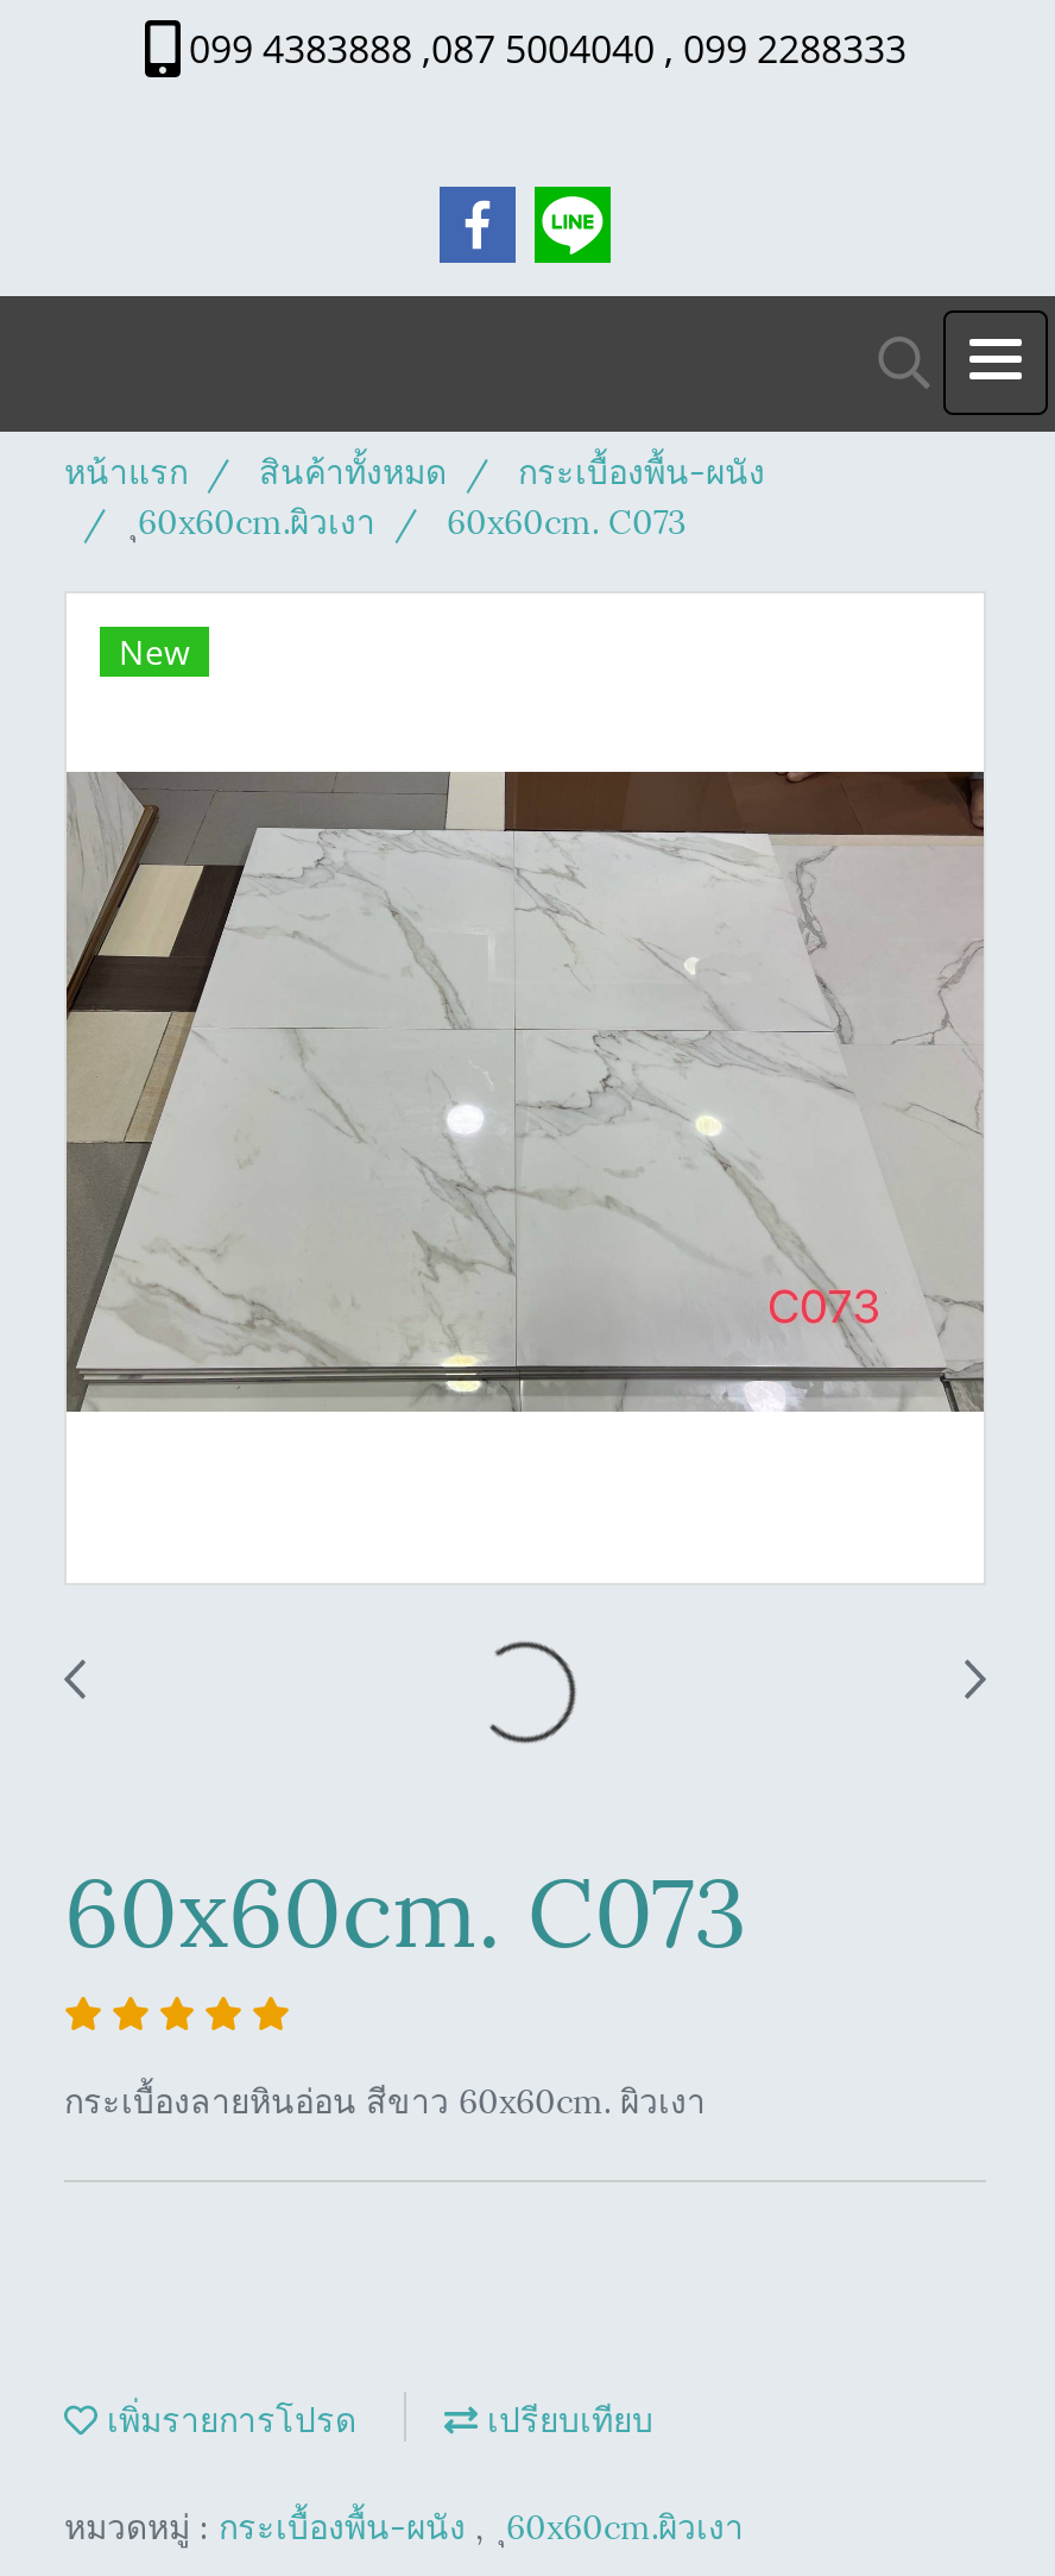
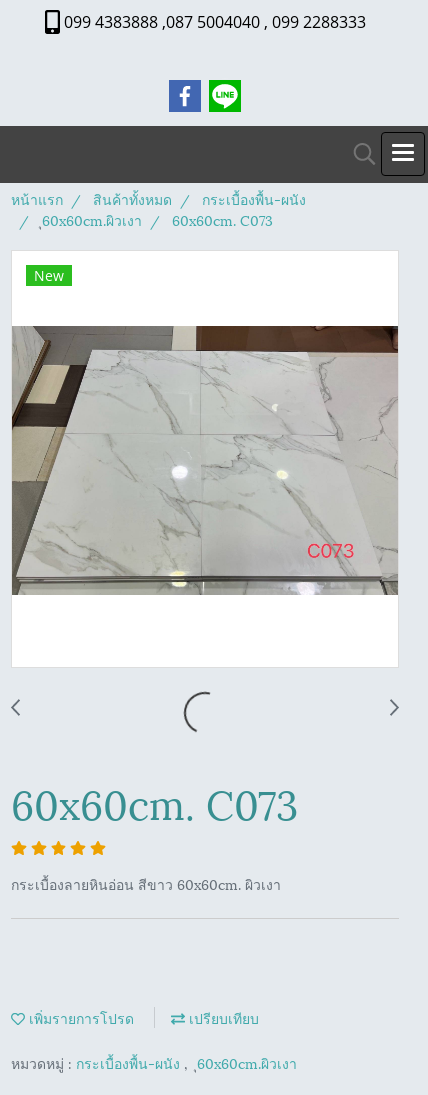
[475,1642,577,1745] [image] -> [183,693,226,734] [image]

